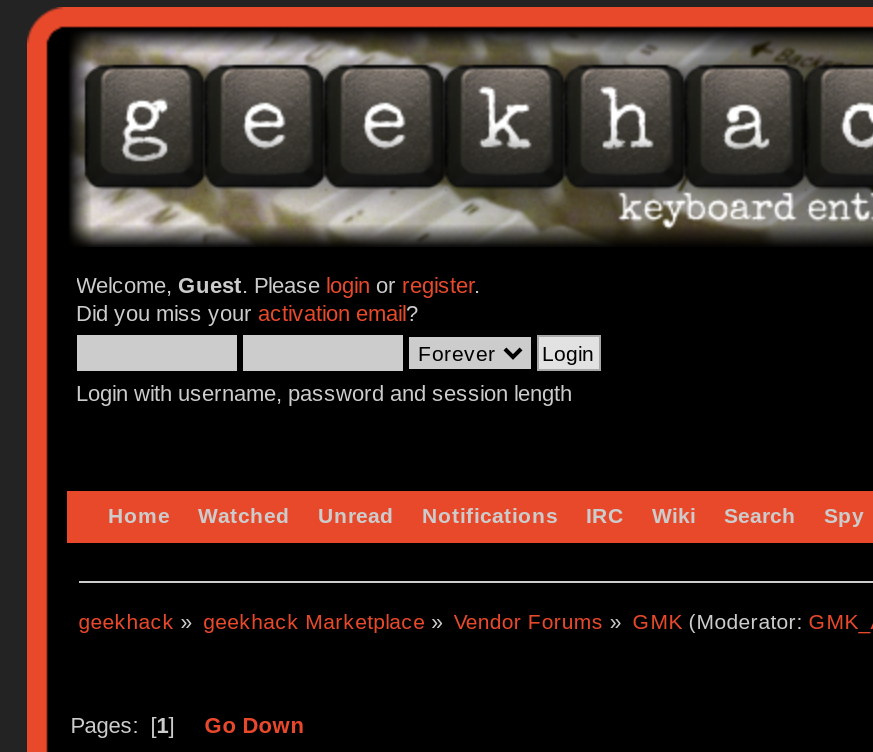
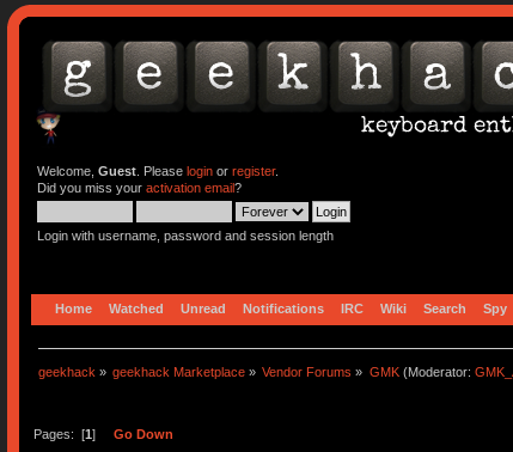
[71,33,867,245] [image] -> [35,20,509,146] [image]

